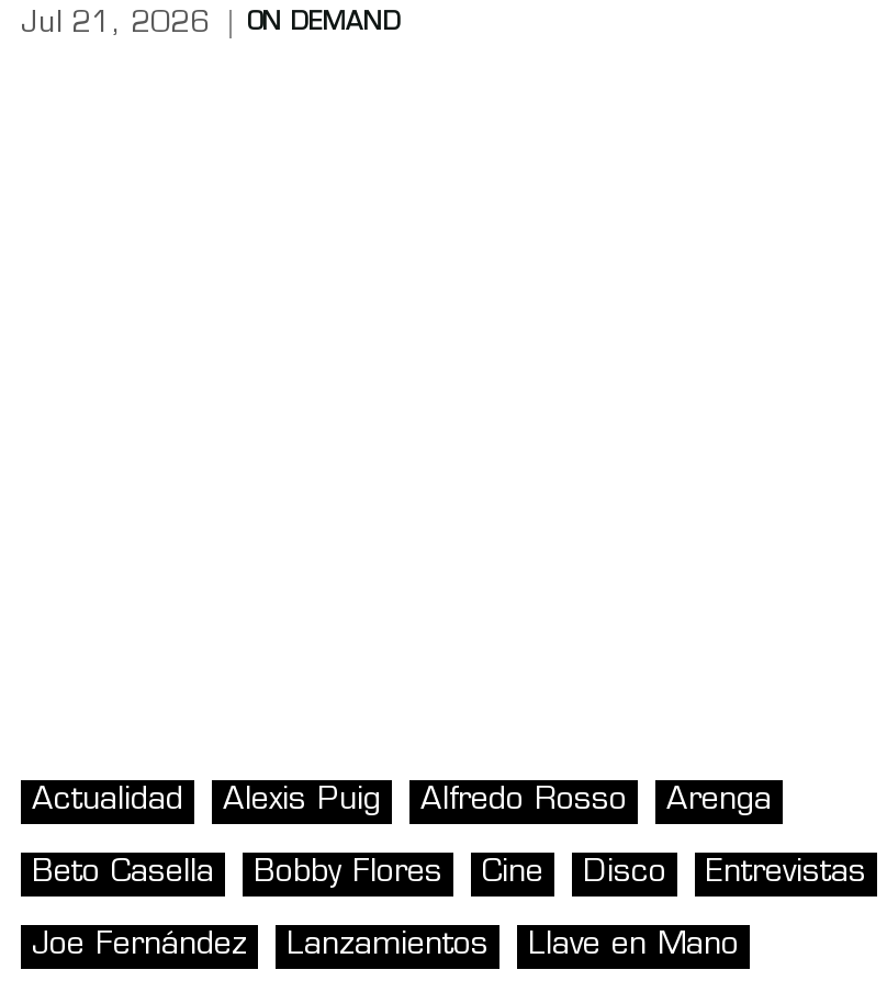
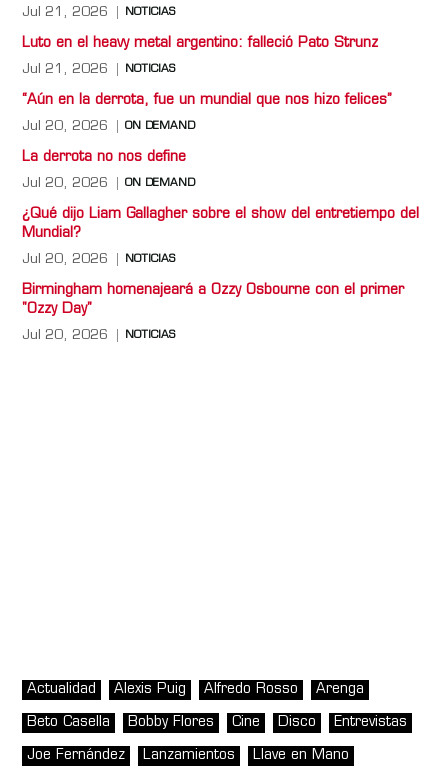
none -> [22,7,392,133] NOTICIAS | Luto en el heavy metal argentino: falleció Pato Strunz | Jul 21, 2026 | NOTICIAS | “Aún en la derrota, fue un mundial que nos hizo felices” | Jul 20, 2026
none -> [22,150,419,342] La derrota no nos define | Jul 20, 2026 | ON DEMAND | ¿Qué dijo Liam Gallagher sobre el show del entretiempo del | Mundial? | Jul 20, 2026 | NOTICIAS | Birmingham homenajeará a Ozzy Osbourne con el primer | "Ozzy Day" | Jul 20, 2026 | NOTICIAS

